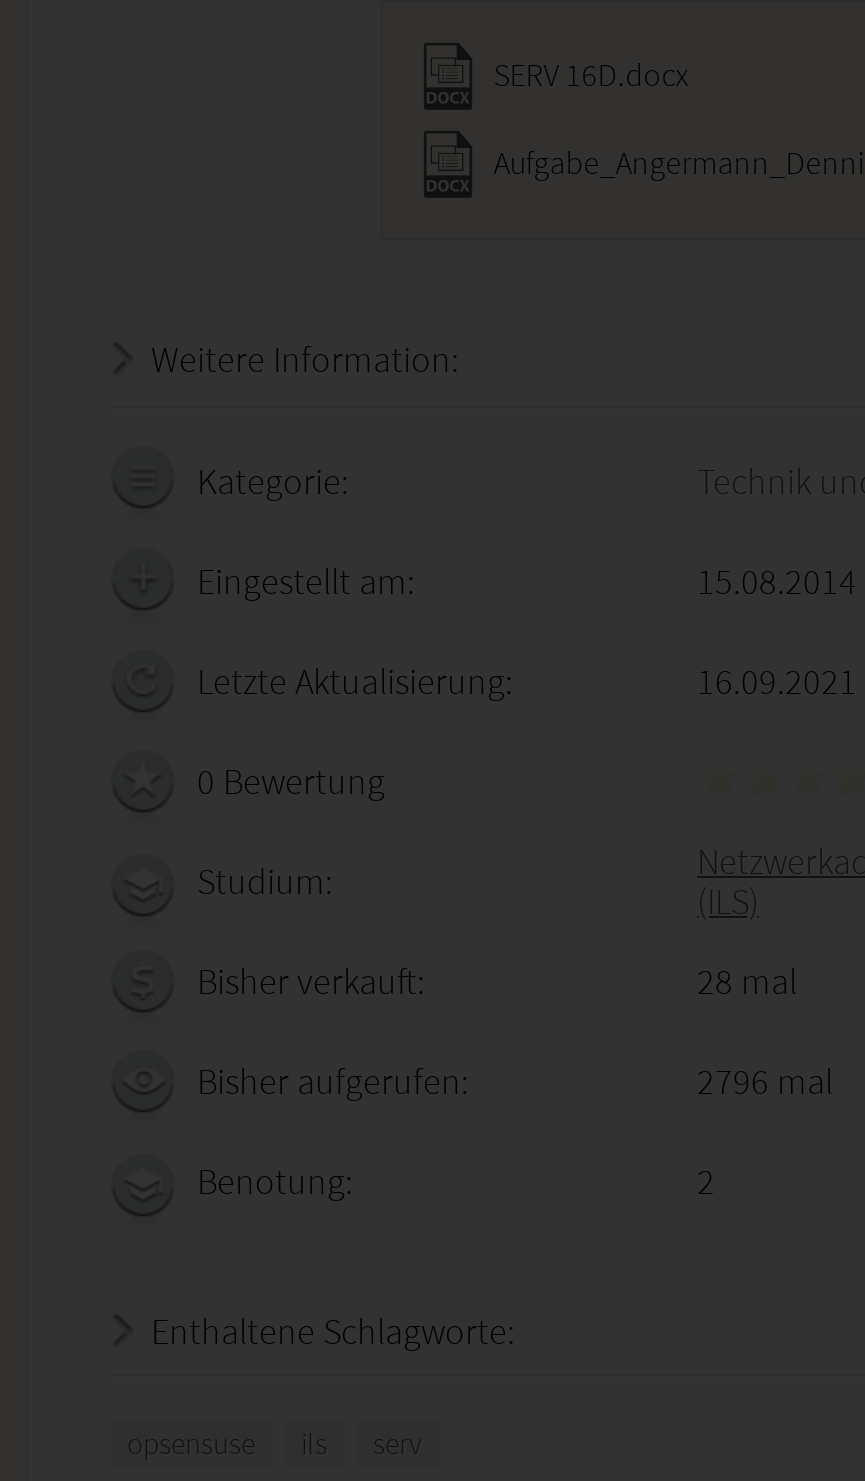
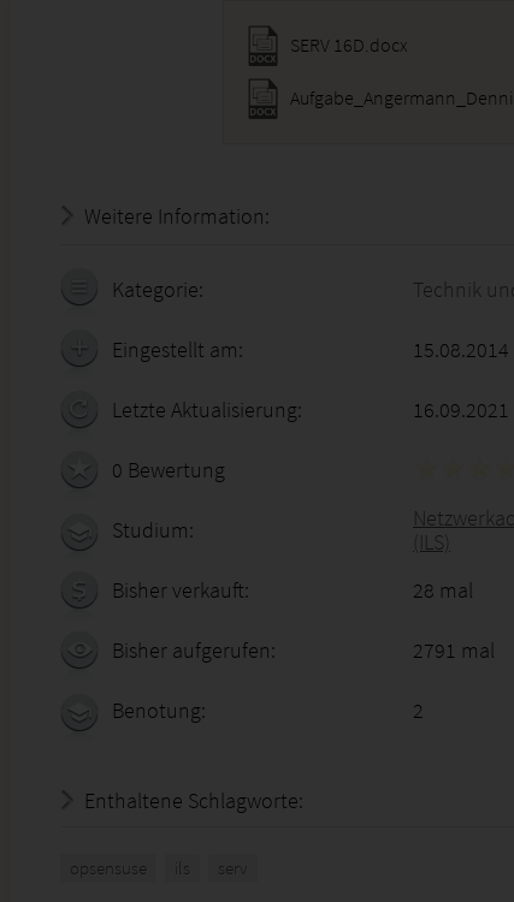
[697,1058,833,1104] 2796 mal -> [413,636,495,664] 2791 mal

